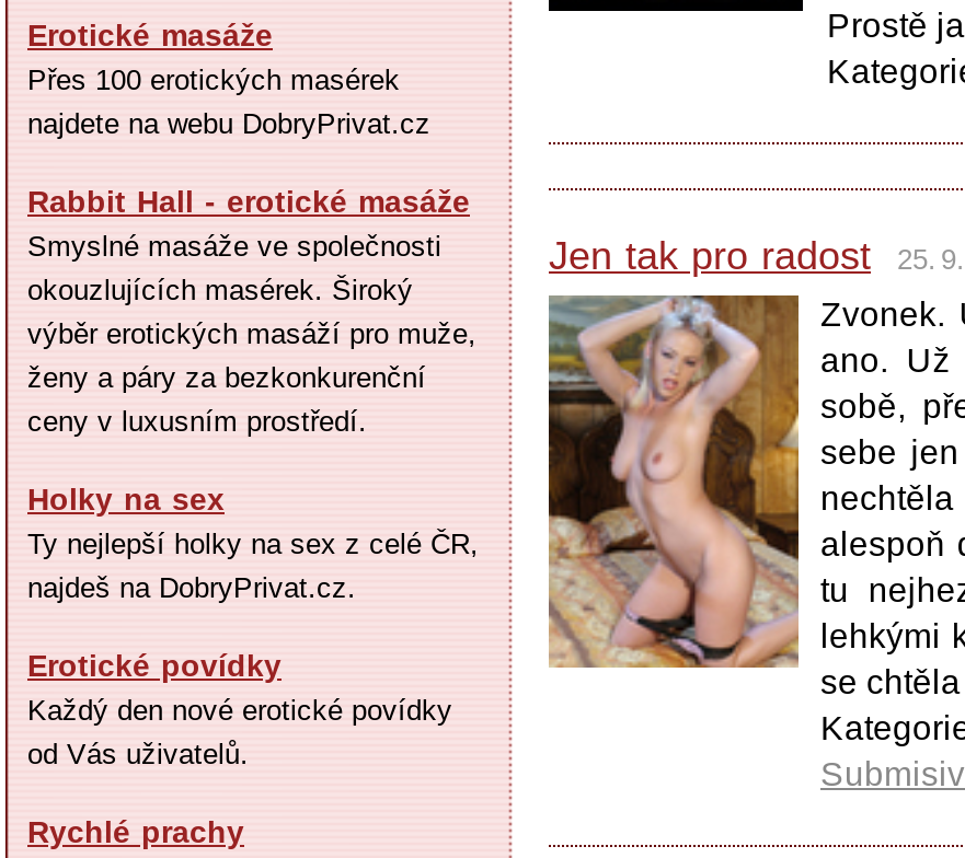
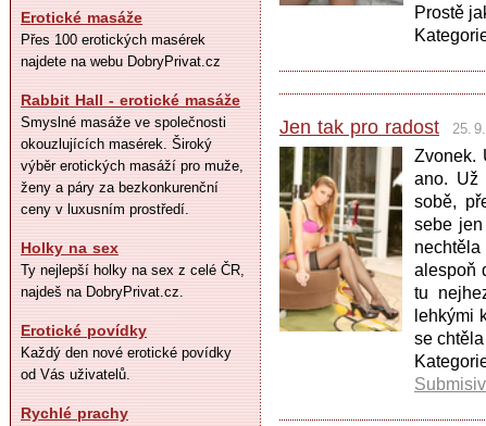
[547,293,801,668] [image] -> [278,146,403,331] [image]

